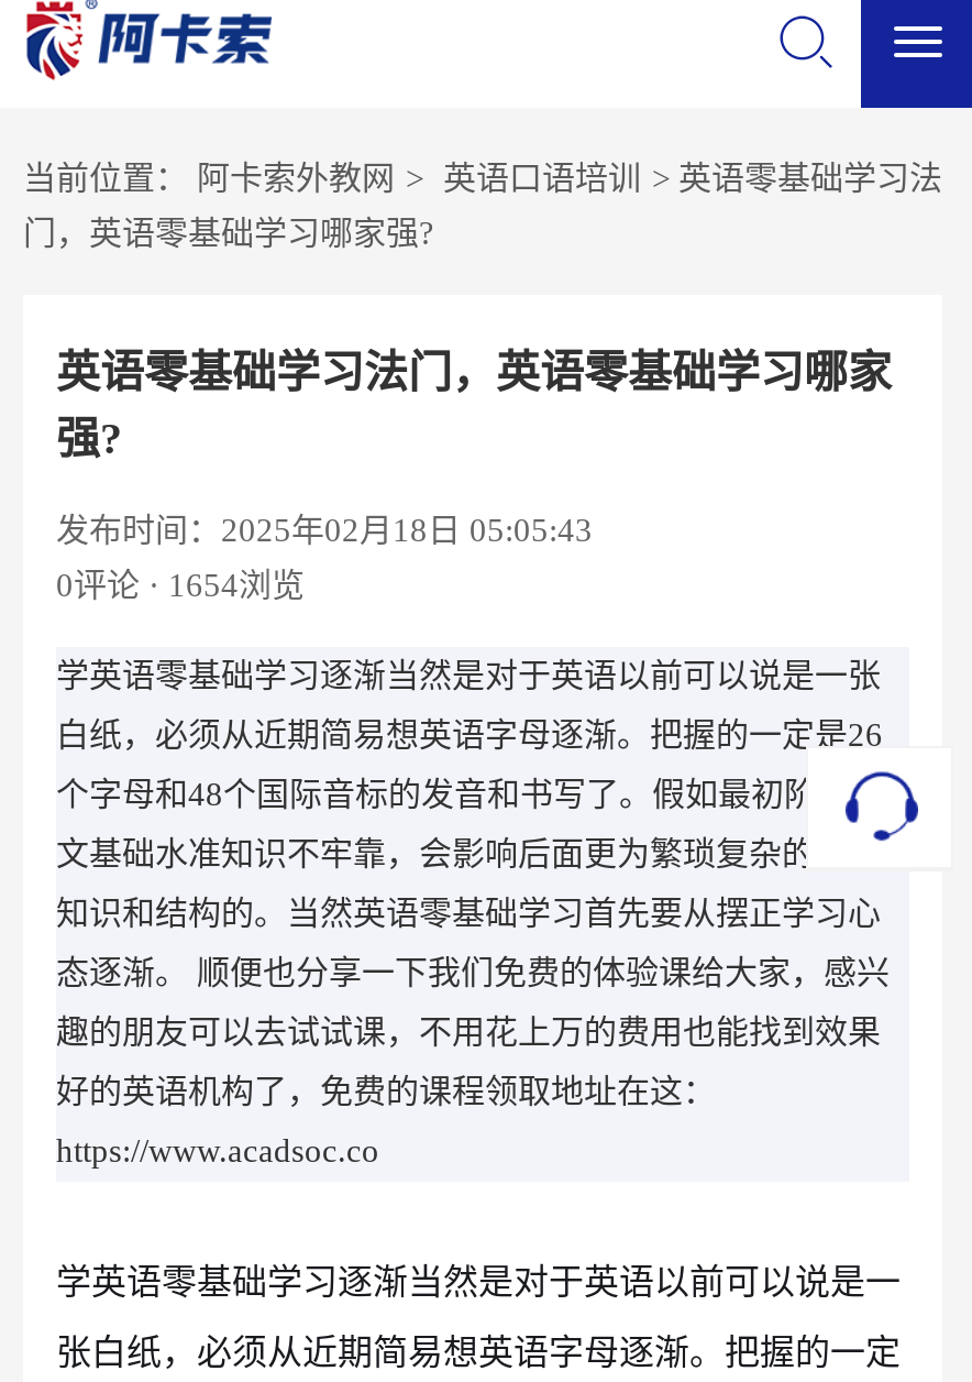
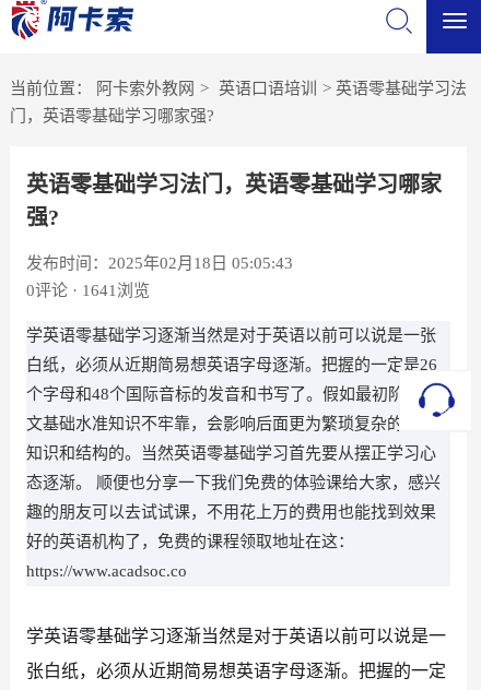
[56,568,305,603] 0评论 · 1654浏览 -> [26,282,150,299] 0评论 · 1641浏览

